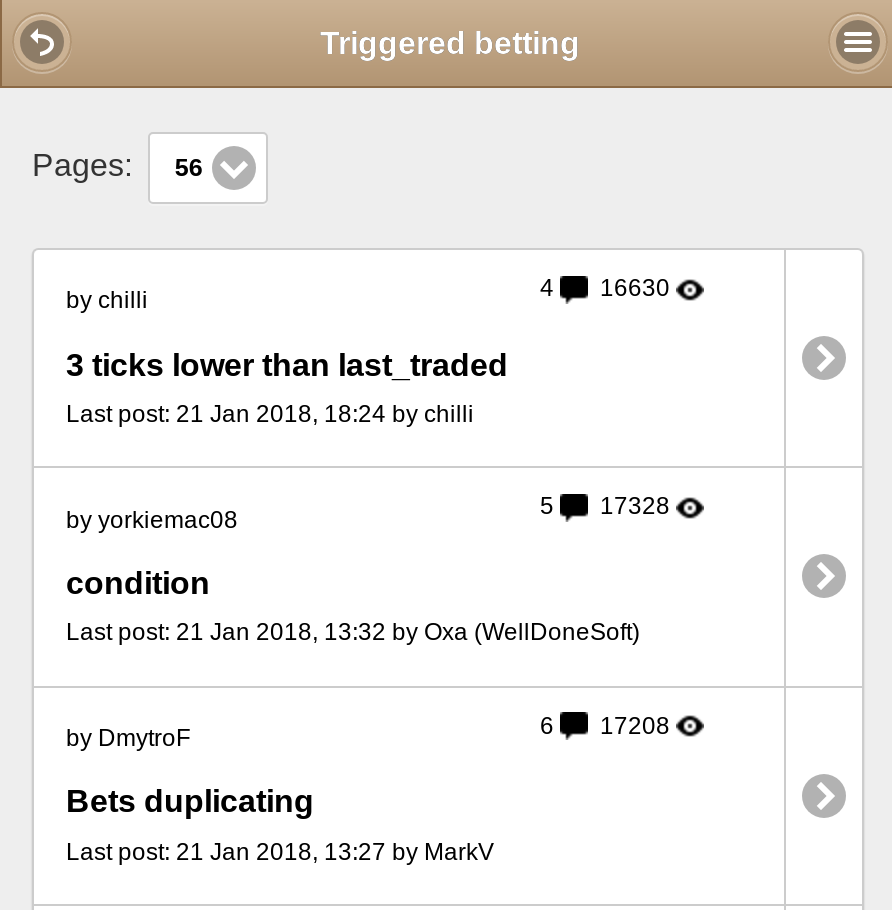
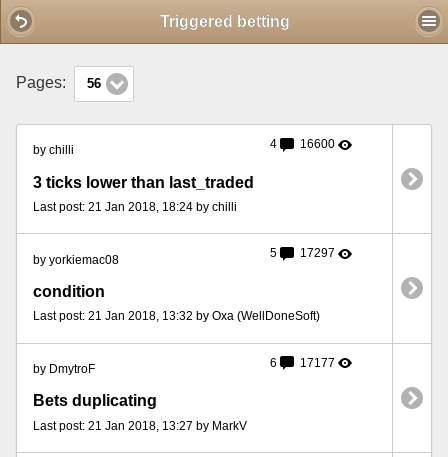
[540,274,676,302] 4 16630 -> [270,137,338,151] 4 16600
[540,493,676,521] 5 17328 -> [270,246,338,260] 5 17297
[540,711,676,739] 6 17208 -> [270,356,338,370] 6 17177

